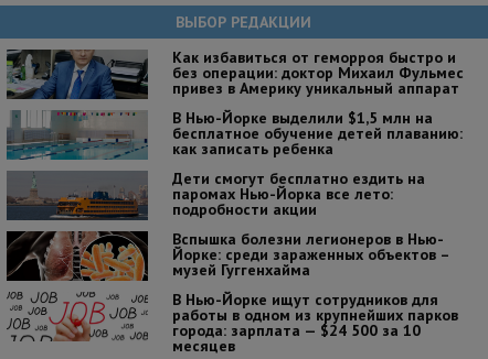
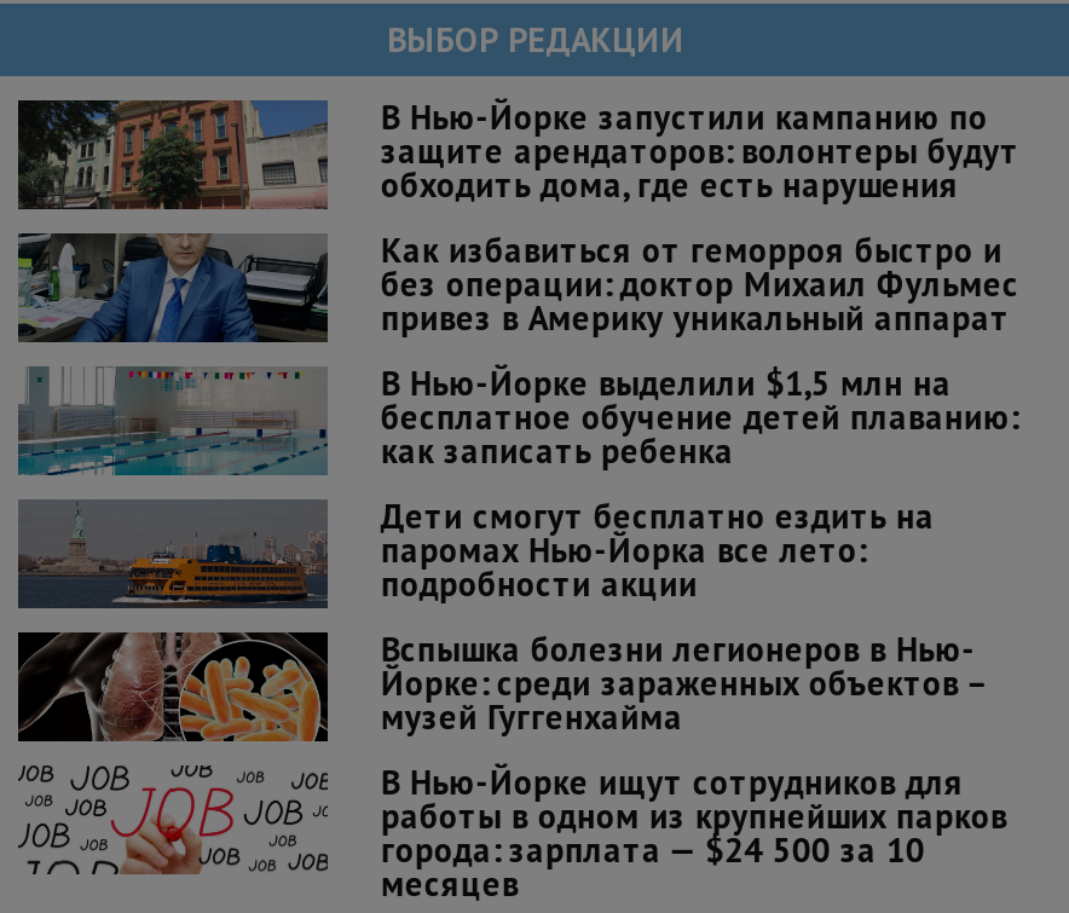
none -> [16,95,1019,212] [image] | В Нью-Йорке запустили кампанию по | защите арендаторов: волонтеры будут | обходить дома, где есть нарушения

